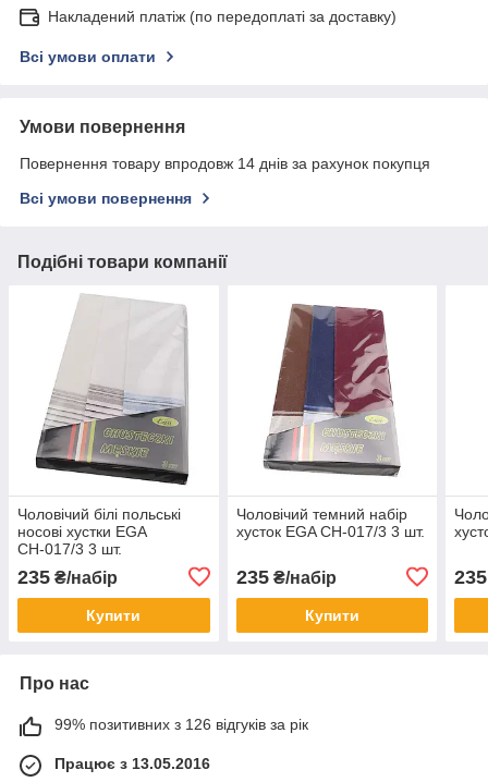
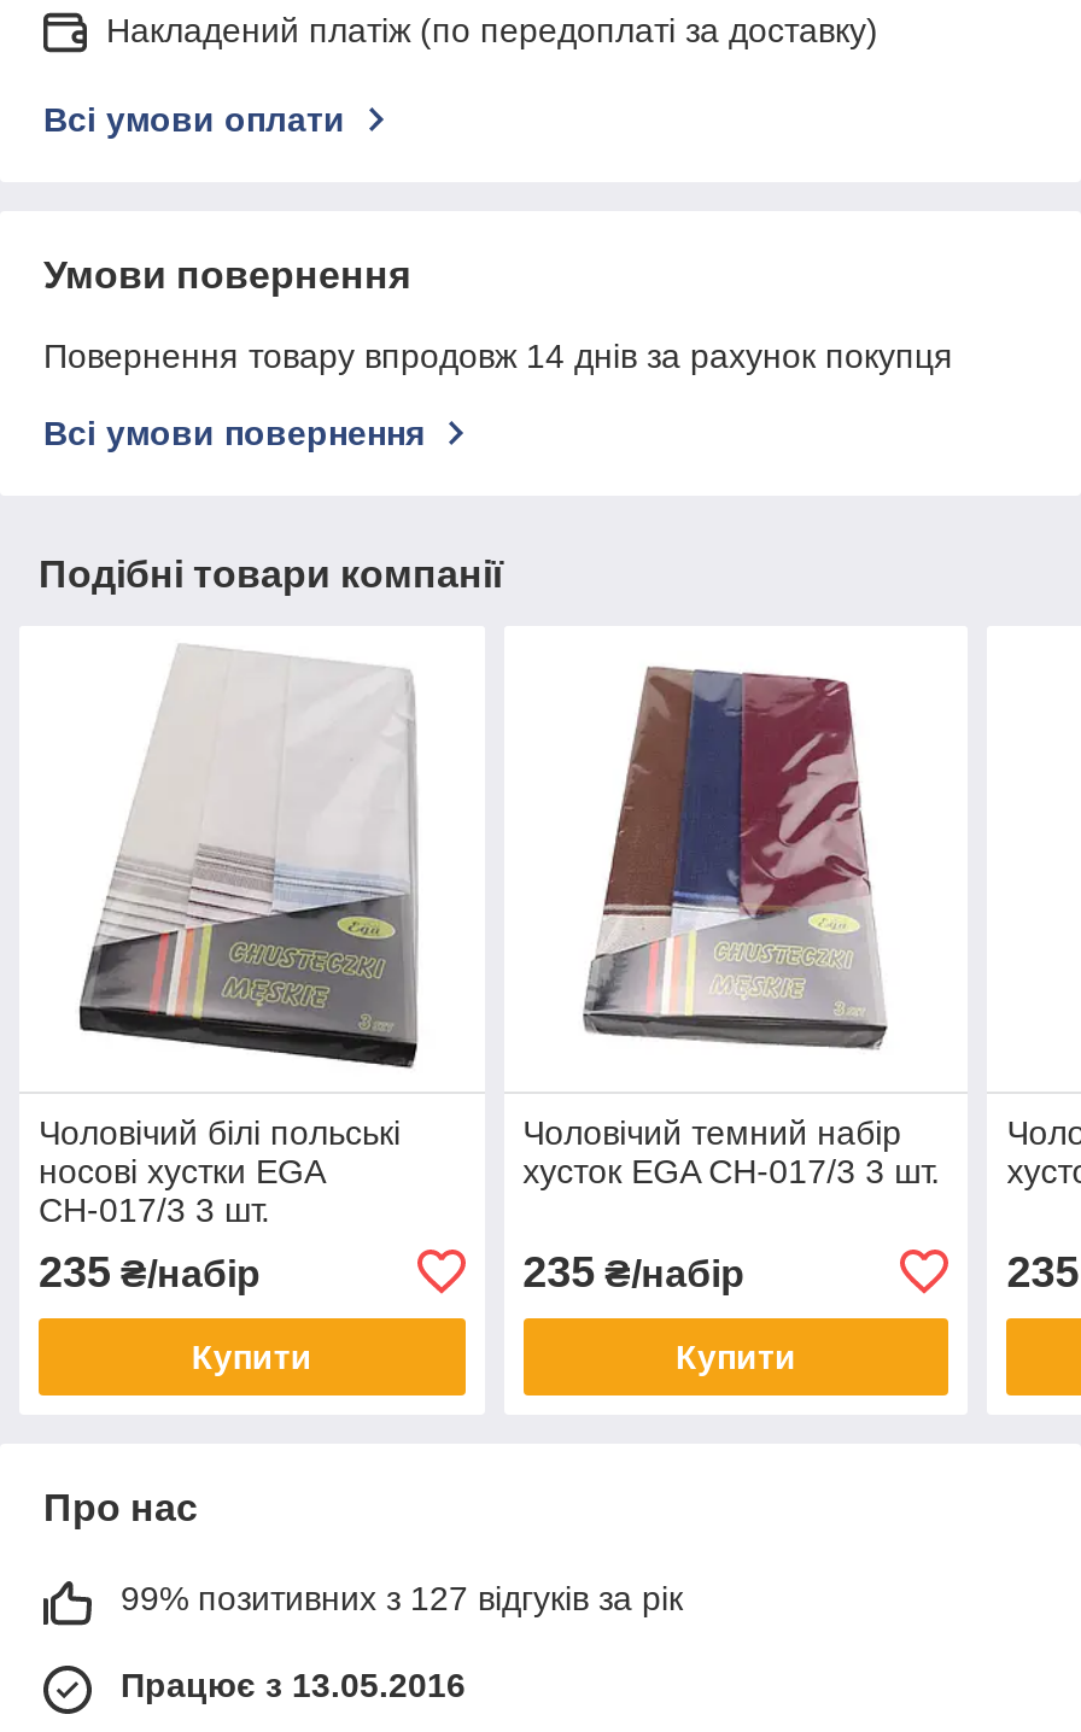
[54,715,308,733] 99% позитивних з 126 відгуків за рік -> [121,1578,683,1617] 99% позитивних з 127 відгуків за рік

